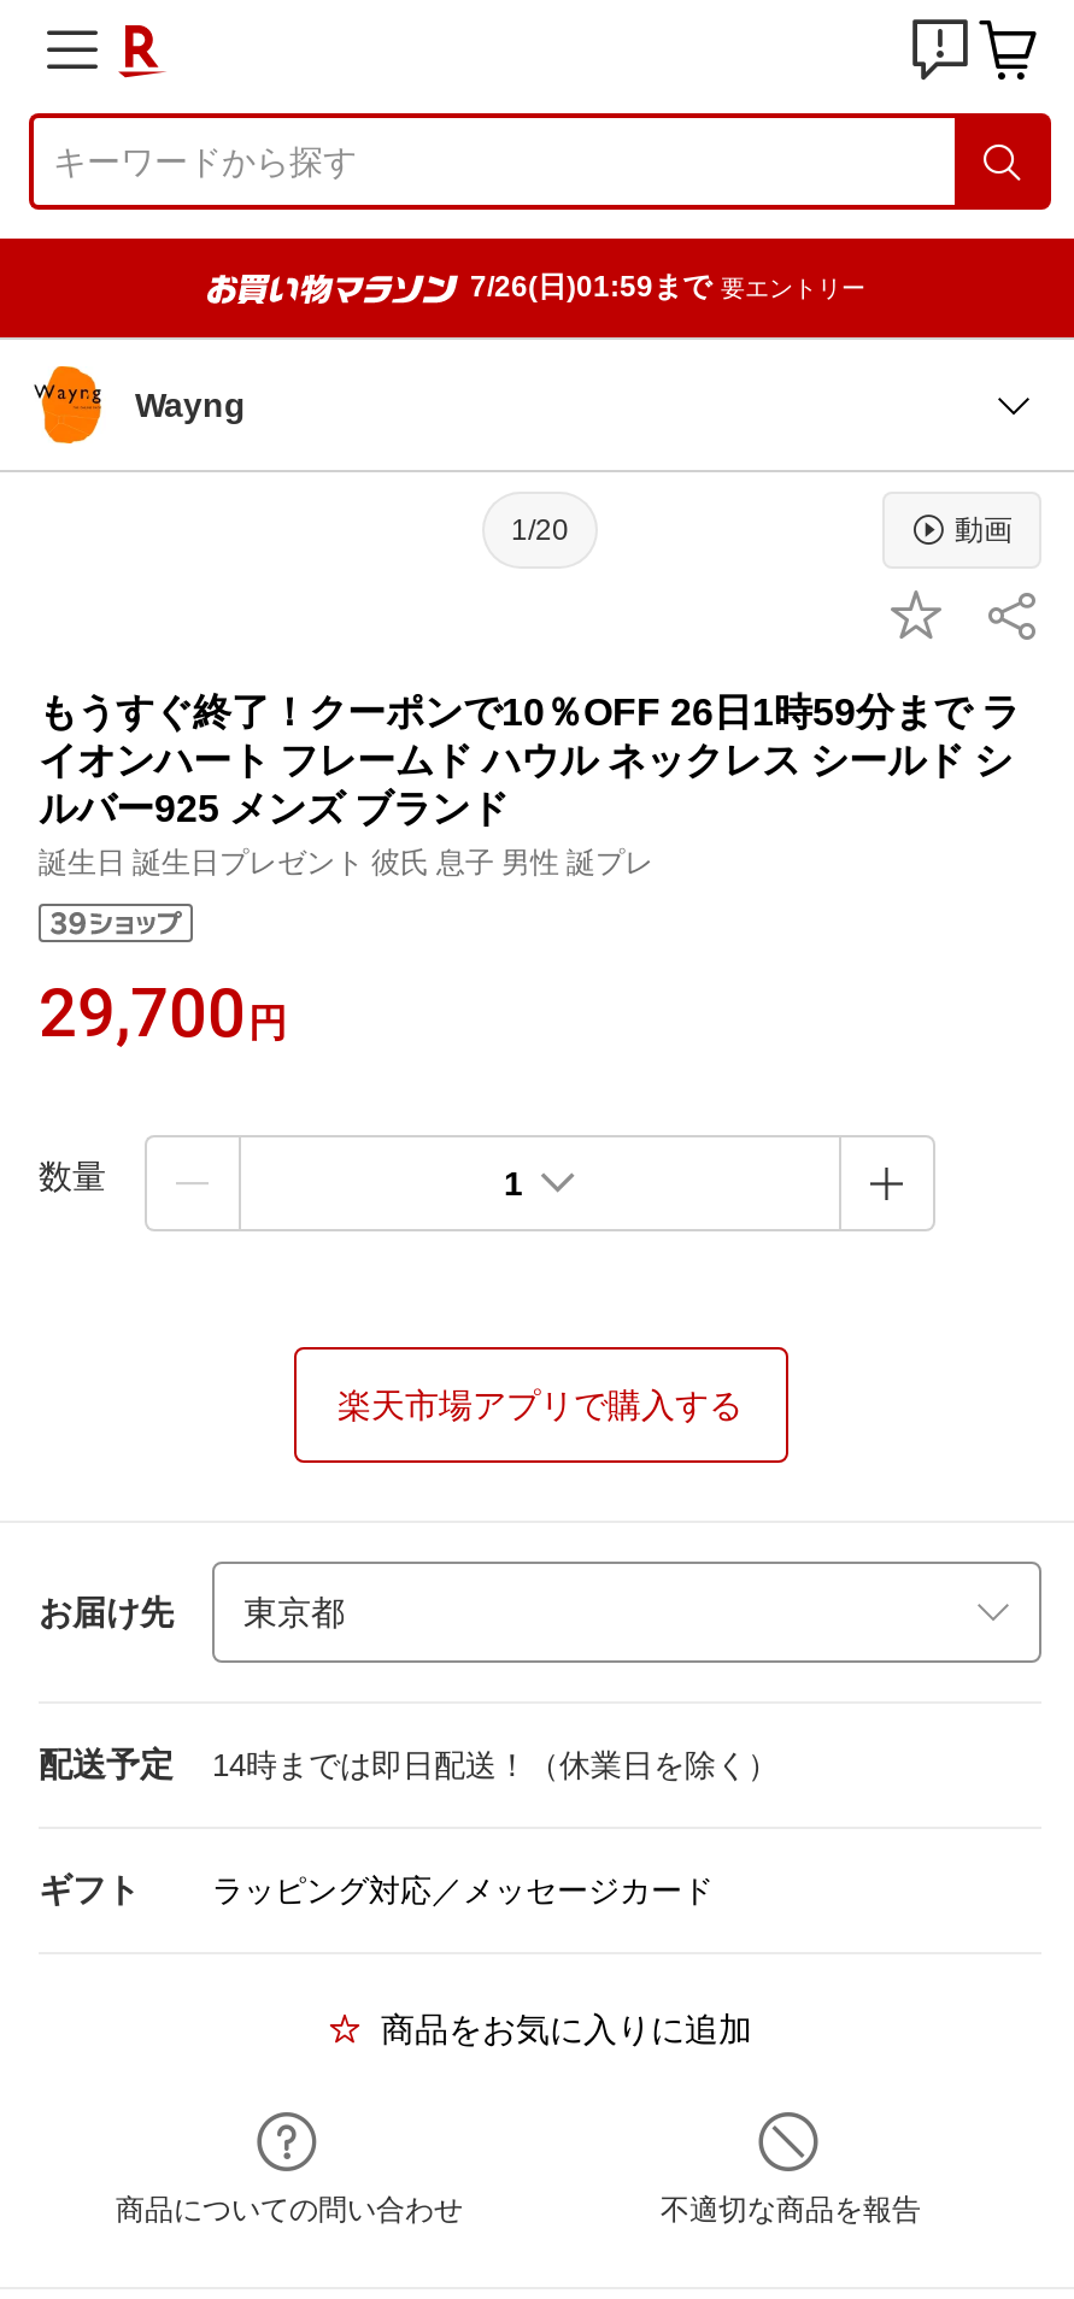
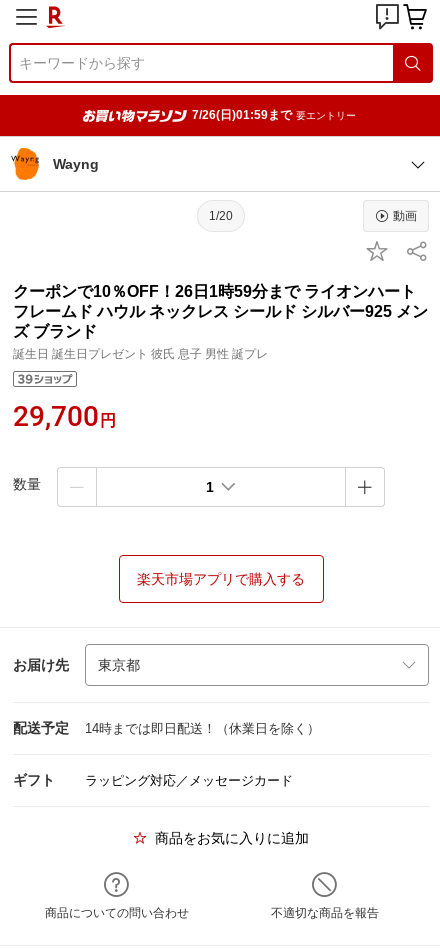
[39,692,1020,829] もうすぐ終了！クーポンで10％OFF 26日1時59分まで ラ | イオンハート フレームド ハウル ネックレス シールド シ | ルバー925 メンズ ブランド -> [13,283,428,340] クーポンで10％OFF！26日1時59分まで ライオンハート | フレームド ハウル ネックレス シールド シルバー925 メン | ズ ブランド

